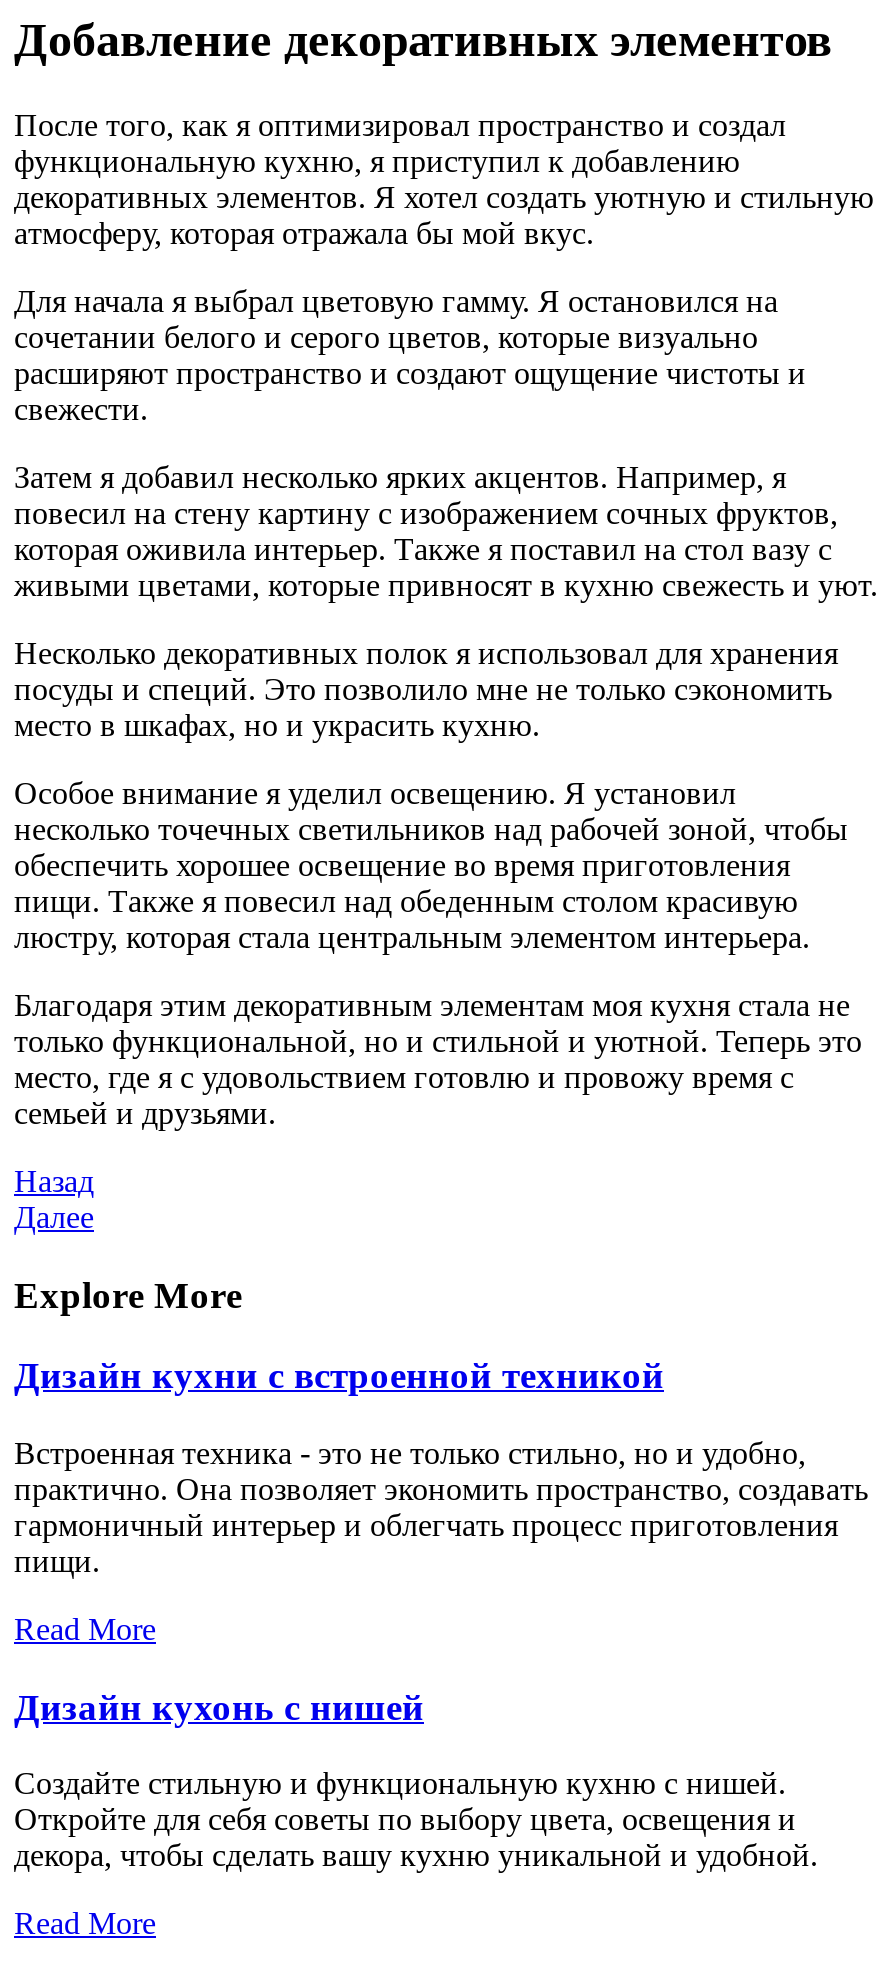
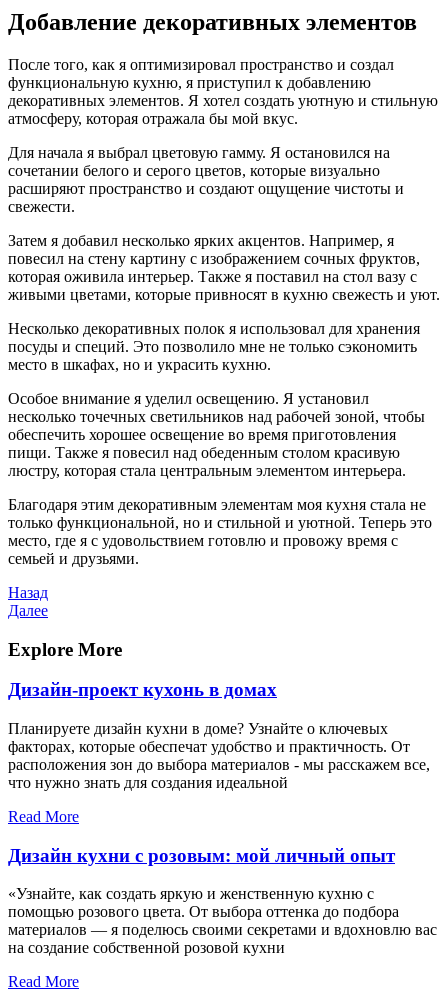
[14,1354,664,1396] Дизайн кухни с встроенной техникой -> [8,679,277,700] Дизайн-проект кухонь в домах
[14,1436,868,1578] Встроенная техника - это не только стильно, но и удобно, | практично. Она позволяет экономить пространство, создавать | гармоничный интерьер и облегчать процесс приготовления | пищи. -> [8,720,430,791] Планируете дизайн кухни в доме? Узнайте о ключевых | факторах, которые обеспечат удобство и практичность. От | расположения зон до выбора материалов - мы расскажем все, | что нужно знать для создания идеальной
[14,1685,424,1727] Дизайн кухонь с нишей -> [8,845,395,866] Дизайн кухни с розовым: мой личный опыт
[14,1767,818,1873] Создайте стильную и функциональную кухню с нишей. | Откройте для себя советы по выбору цвета, освещения и | декора, чтобы сделать вашу кухню уникальной и удобной. -> [8,885,437,956] «Узнайте, как создать яркую и женственную кухню с | помощью розового цвета. От выбора оттенка до подбора | материалов — я поделюсь своими секретами и вдохновлю вас | на создание собственной розовой кухни

